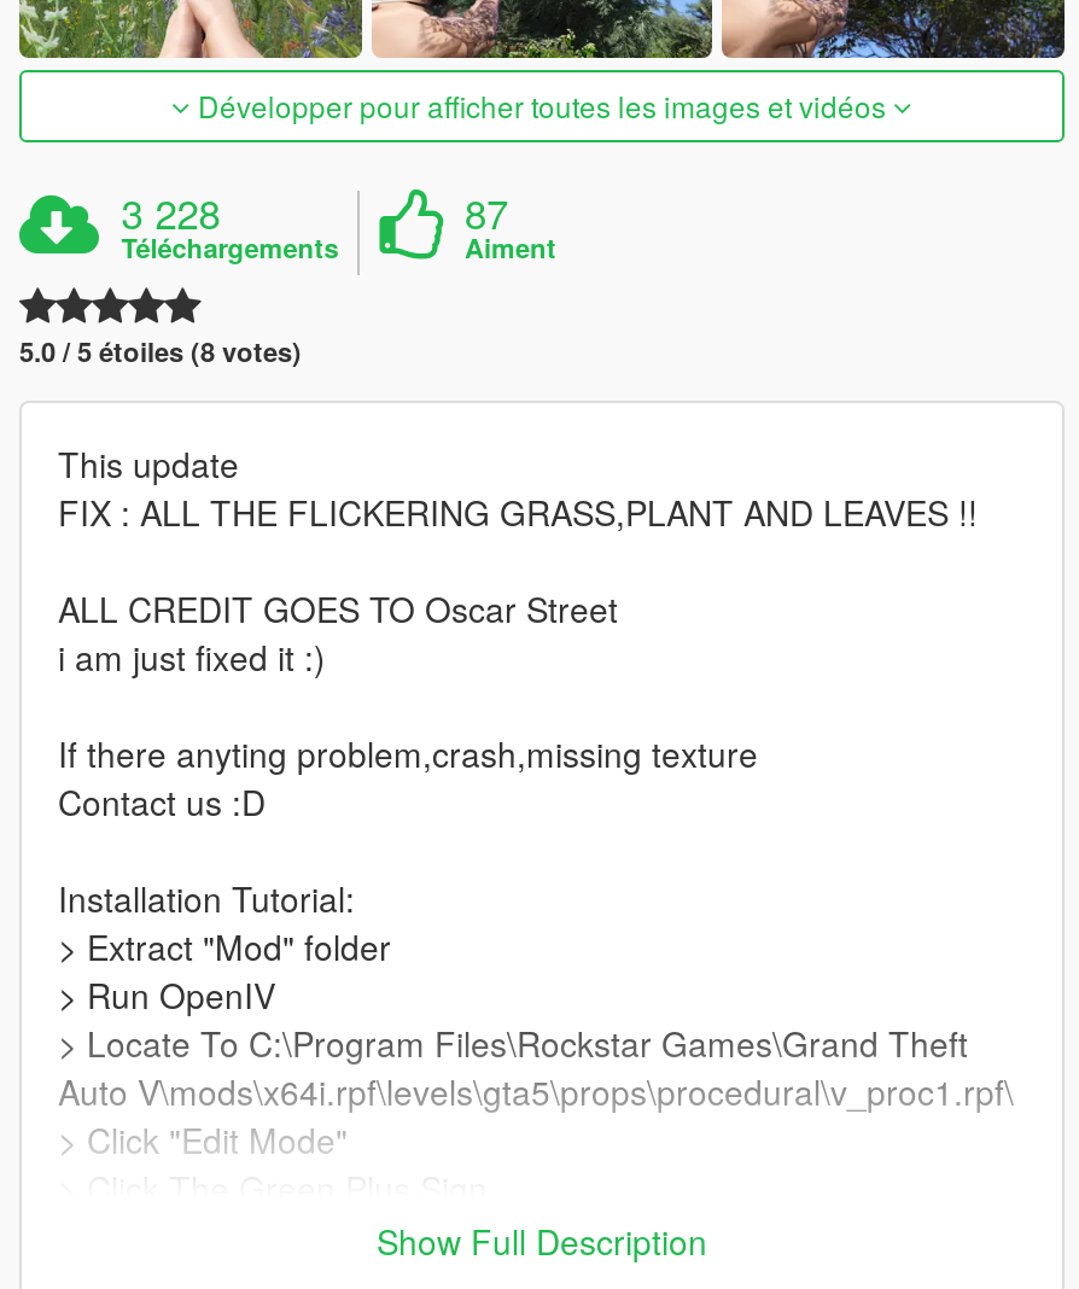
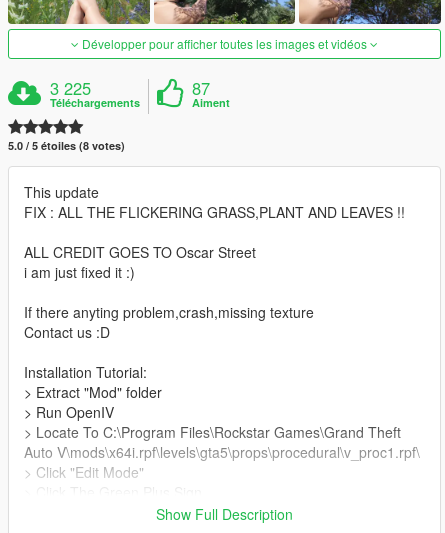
[121,184,220,242] 3 228 -> [50,76,91,100] 3 225

